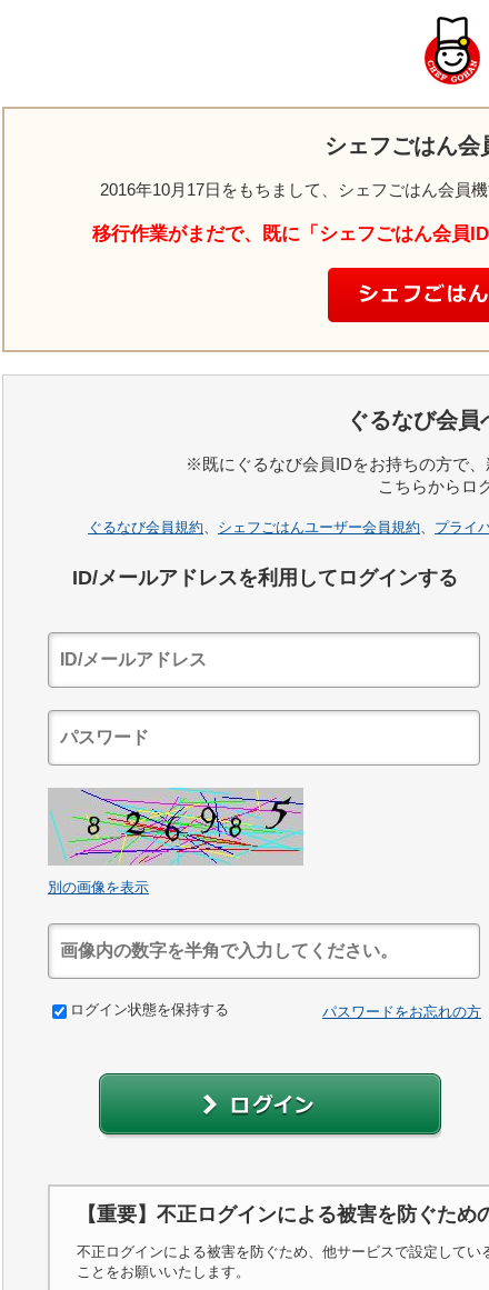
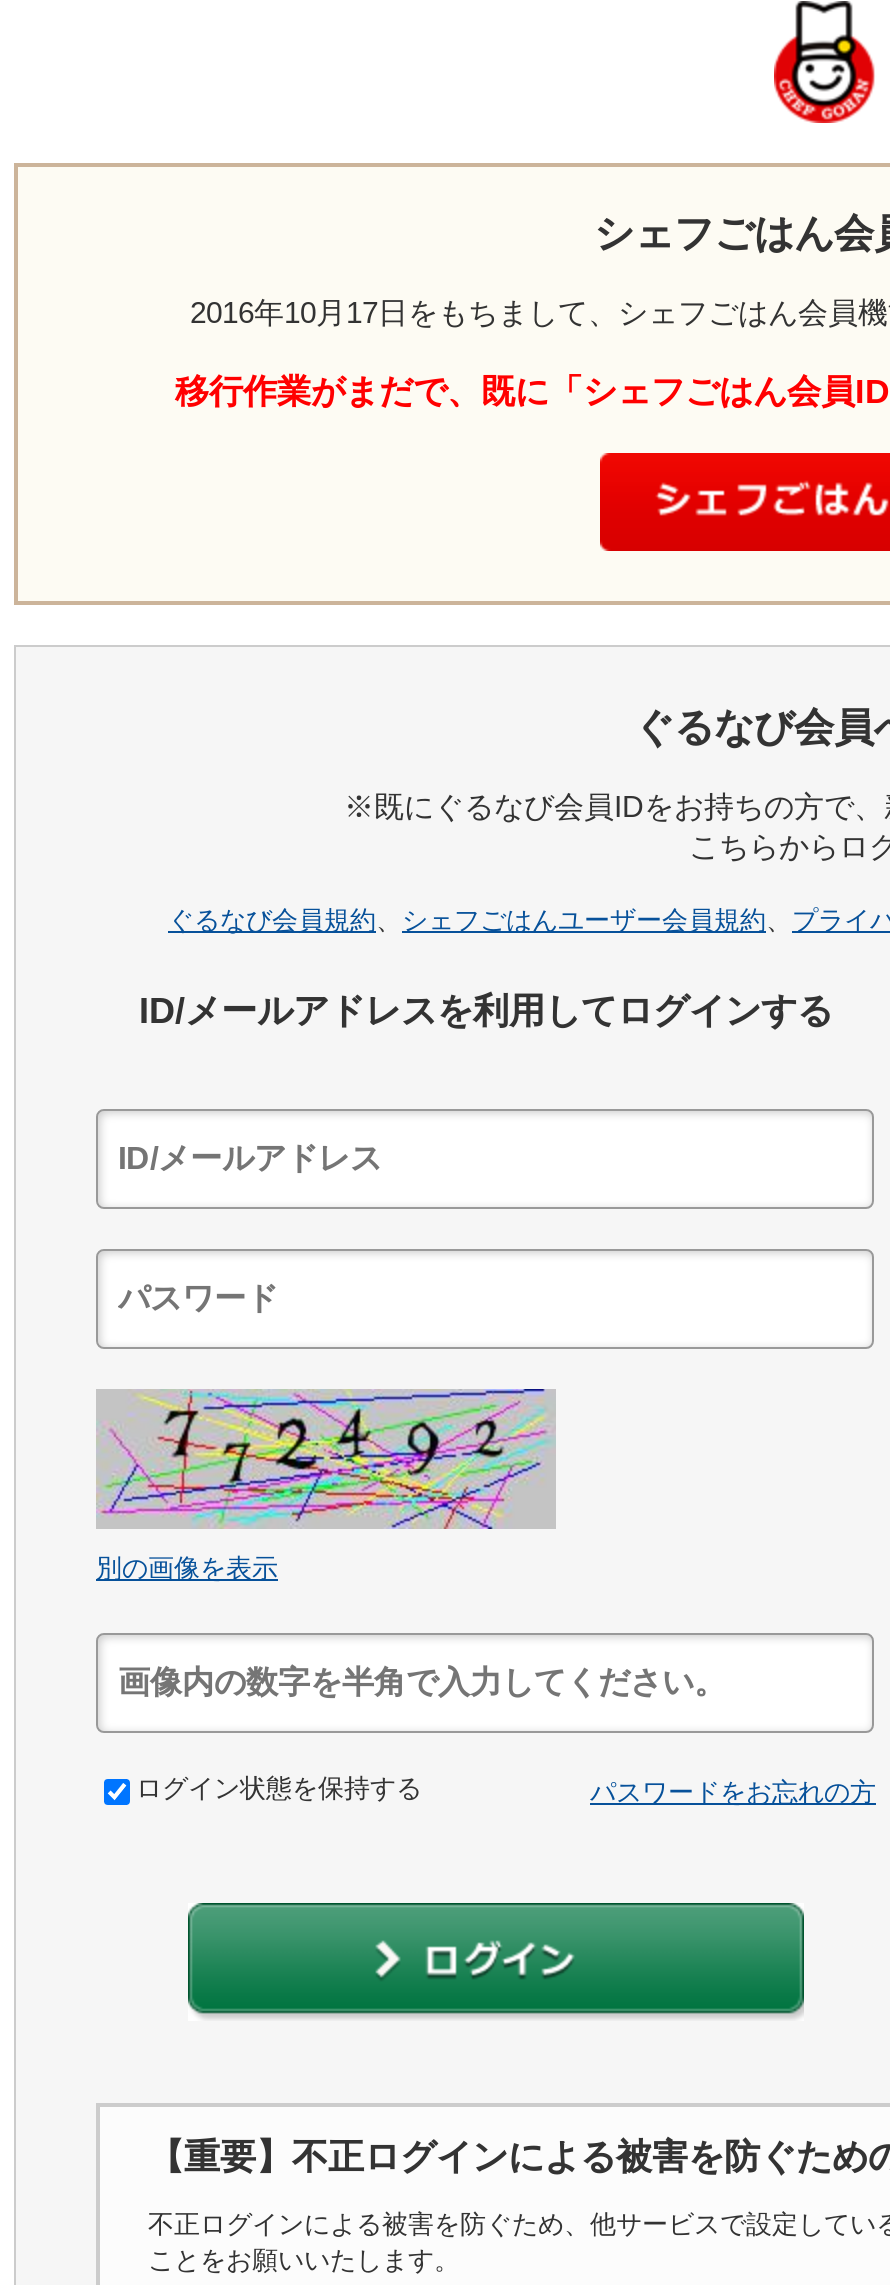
[50,788,303,864] [image] -> [102,1389,552,1529] [image]

